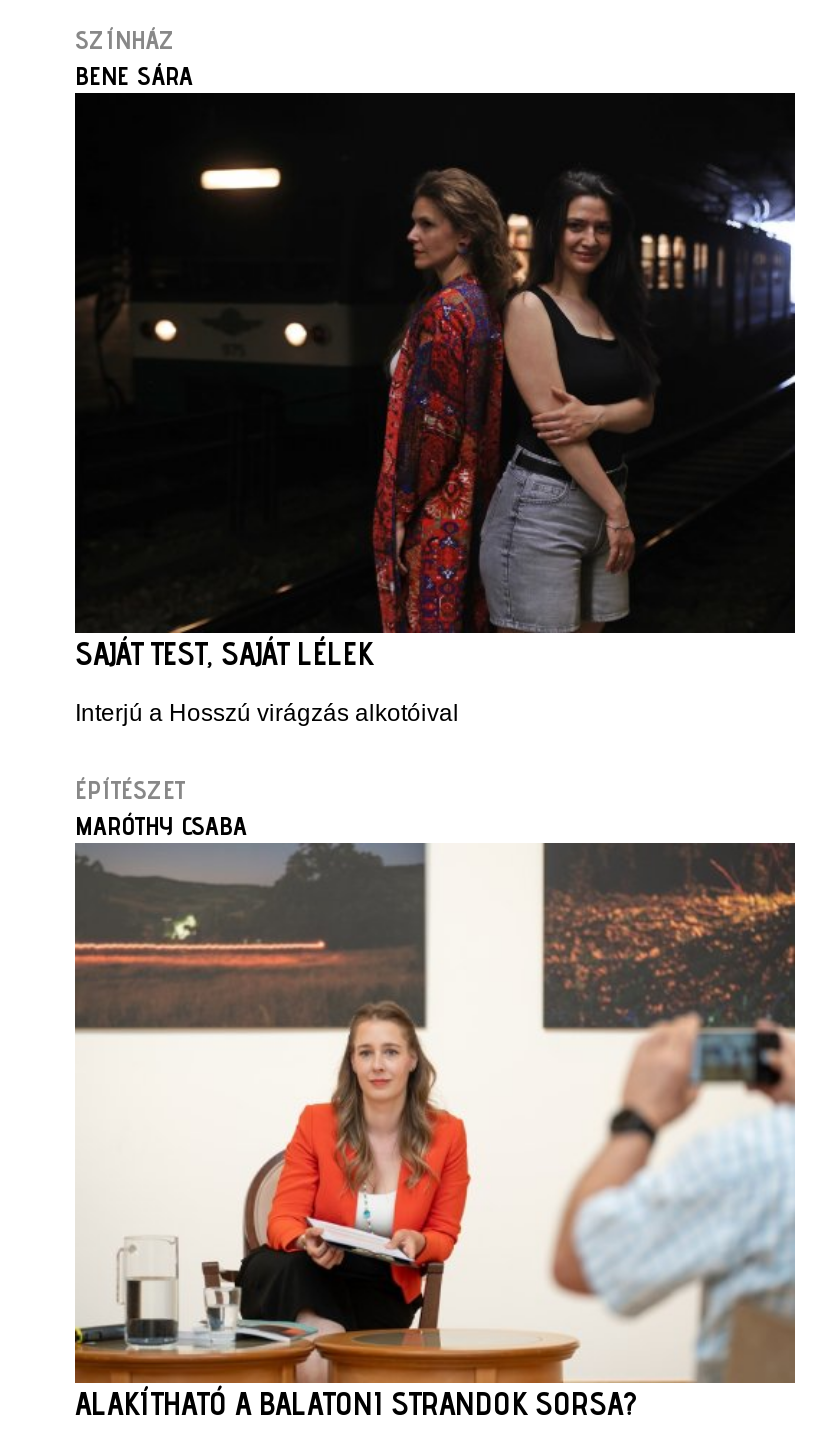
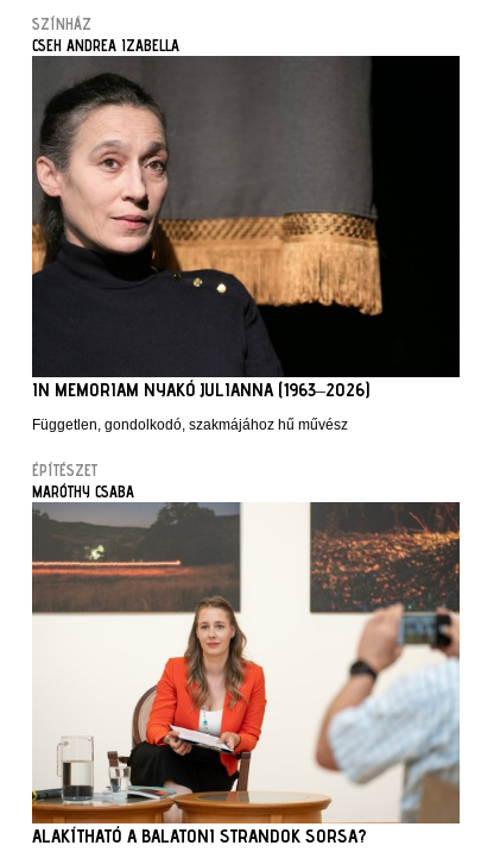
[75,59,193,91] BENE SÁRA -> [32,36,179,55] CSEH ANDREA IZABELLA
[73,95,797,673] [image] | SAJÁT TEST, SAJÁT LÉLEK -> [31,56,461,401] [image] | IN MEMORIAM NYAKÓ JULIANNA (1963–2026)
[75,699,459,727] Interjú a Hosszú virágzás alkotóival -> [32,417,348,433] Független, gondolkodó, szakmájához hű művész

